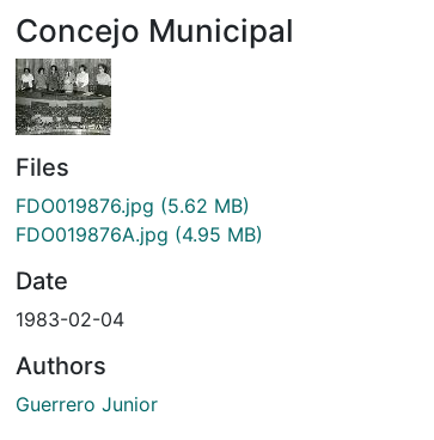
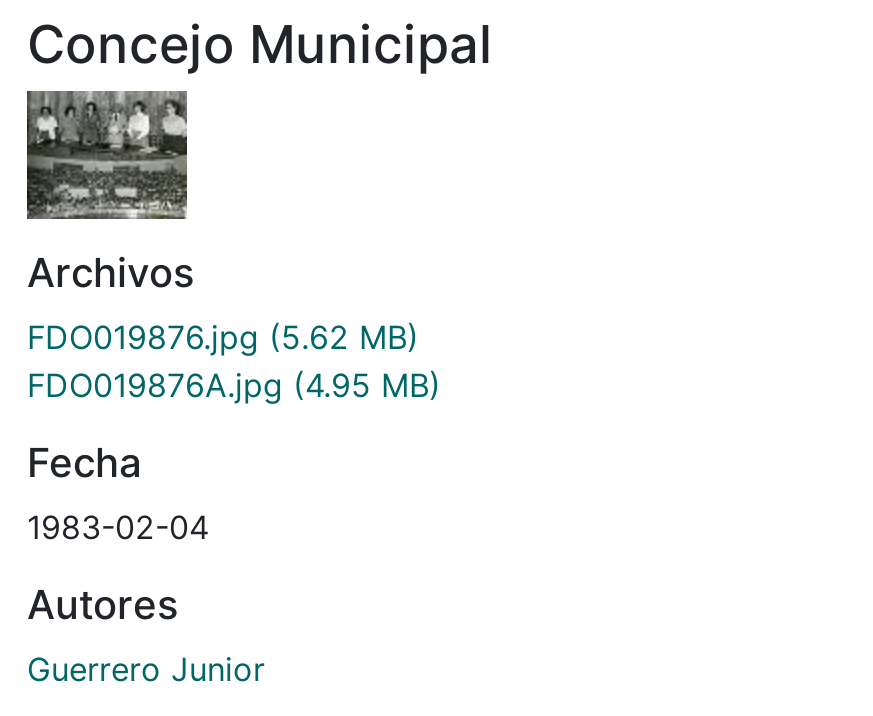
[16,153,69,182] Files -> [27,249,195,297] Archivos
[16,267,68,295] Date -> [27,439,141,487] Fecha
[16,351,106,380] Authors -> [27,581,179,629] Autores

